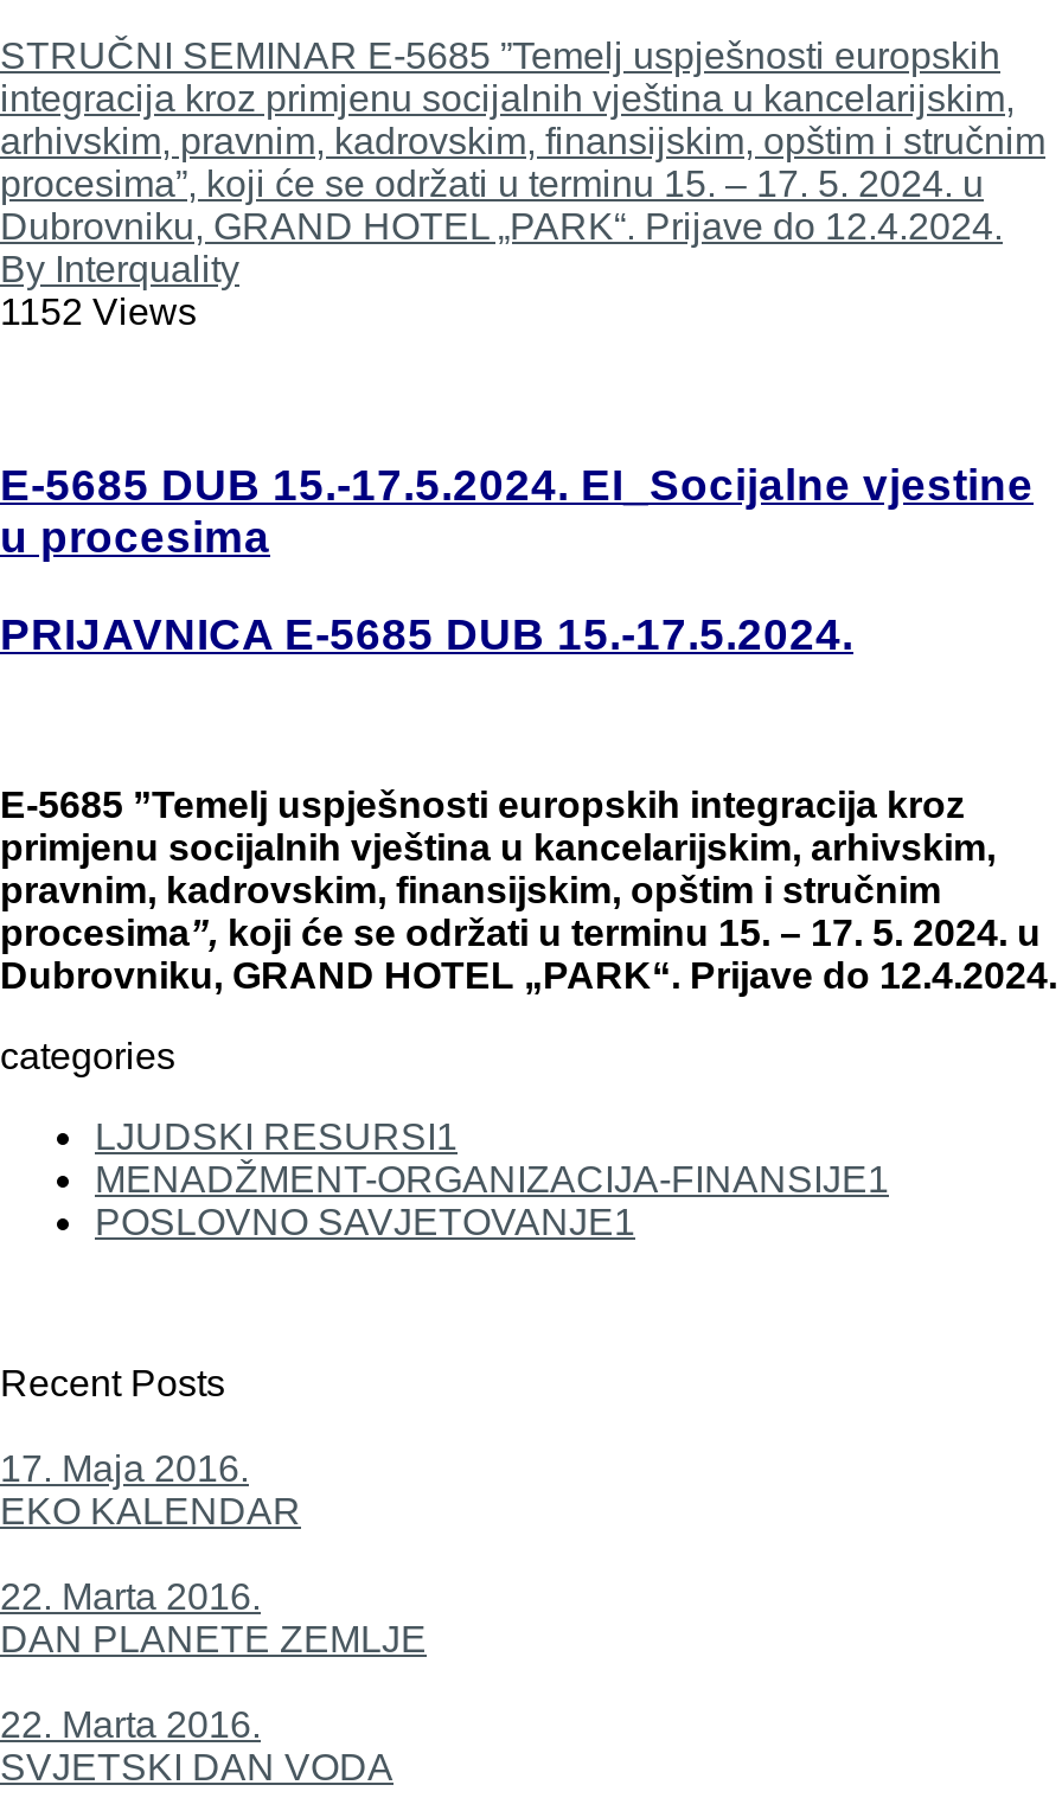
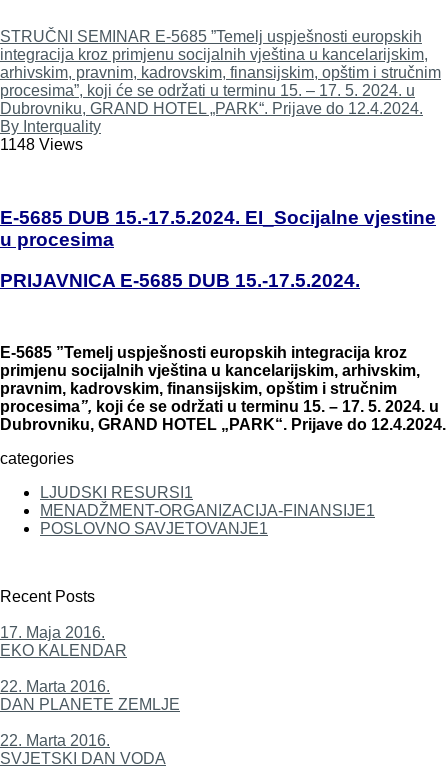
[0,292,197,332] 1152 Views -> [0,136,83,153] 1148 Views

